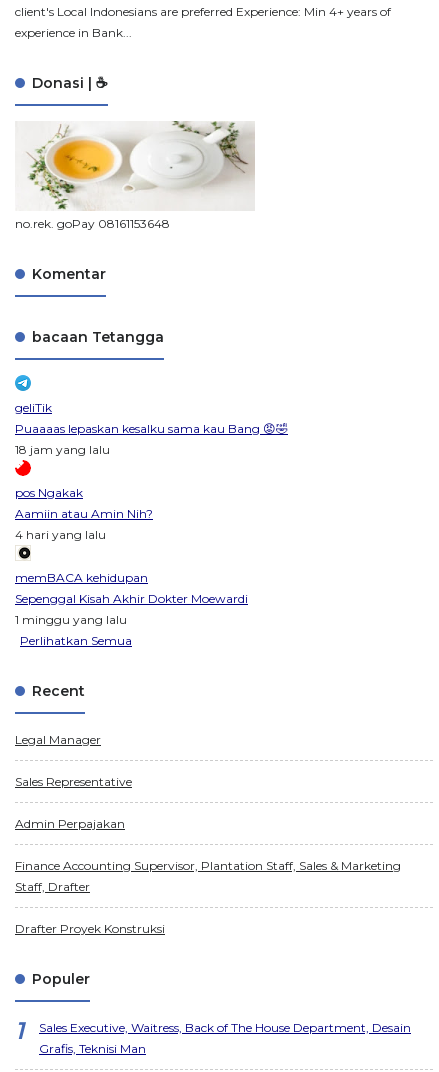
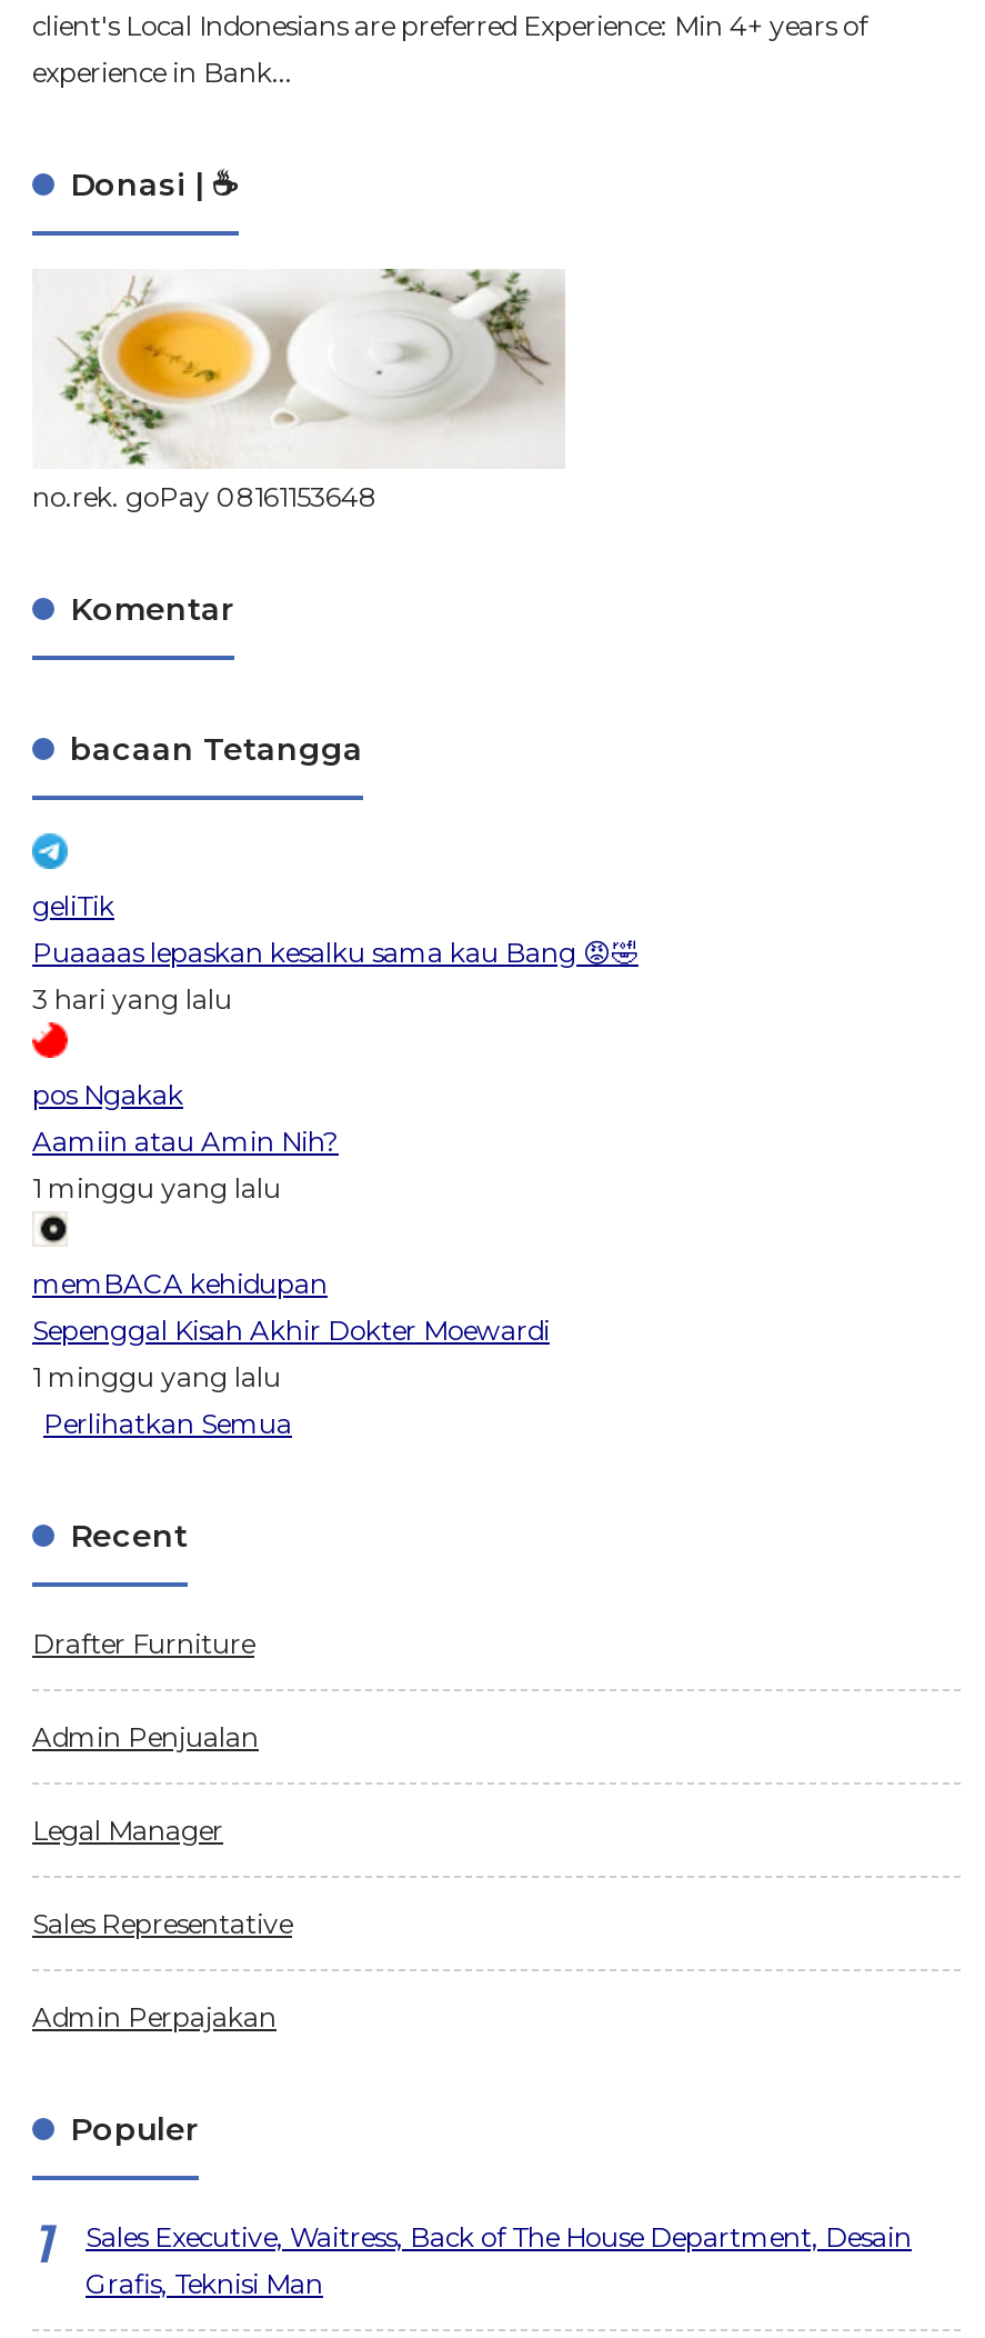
[15,442,110,457] 18 jam yang lalu -> [32,982,232,1015] 3 hari yang lalu
[15,527,106,542] 4 hari yang lalu -> [32,1171,281,1204] 1 minggu yang lalu
none -> [32,1627,259,1753] Drafter Furniture | Admin Penjualan
moved [15,732,132,831] -> [32,1813,292,2033]: Legal Manager | Sales Representative | Admin Perpajakan
[15,858,401,936] Finance Accounting Supervisor, Plantation Staff, Sales & Marketing | Staff, Drafter | Drafter Proyek Konstruksi -> none

